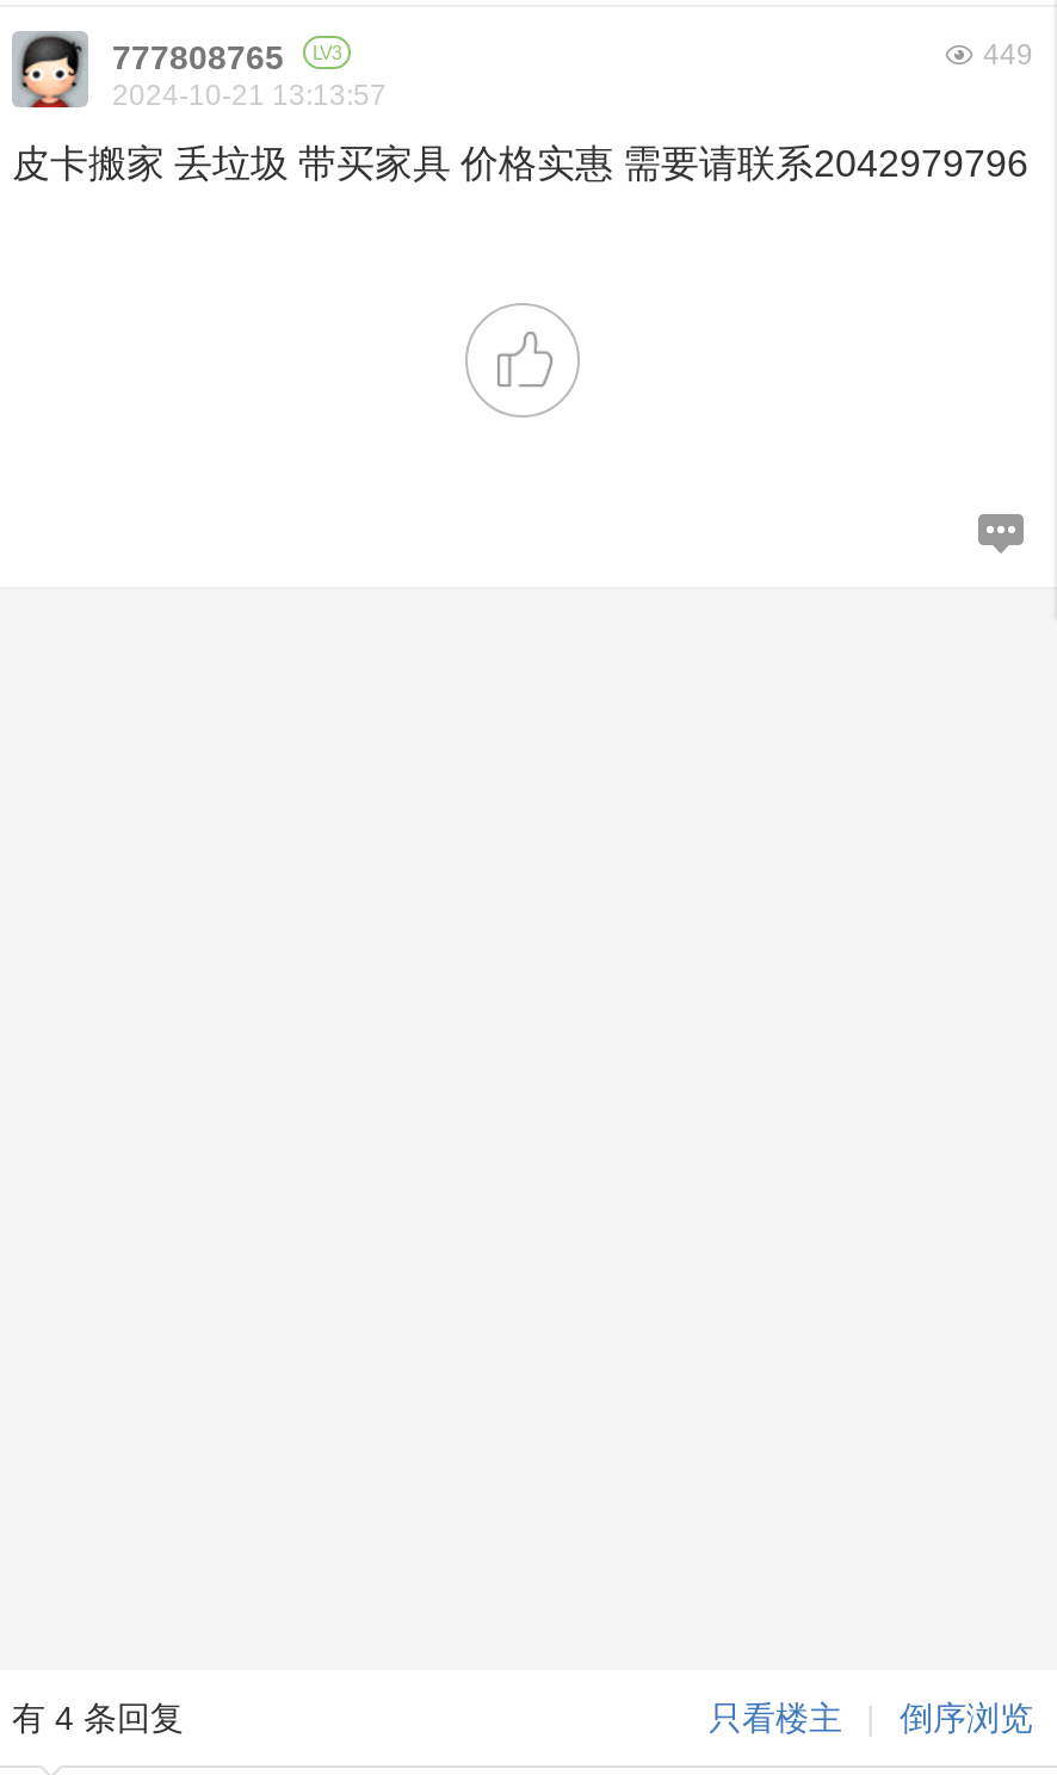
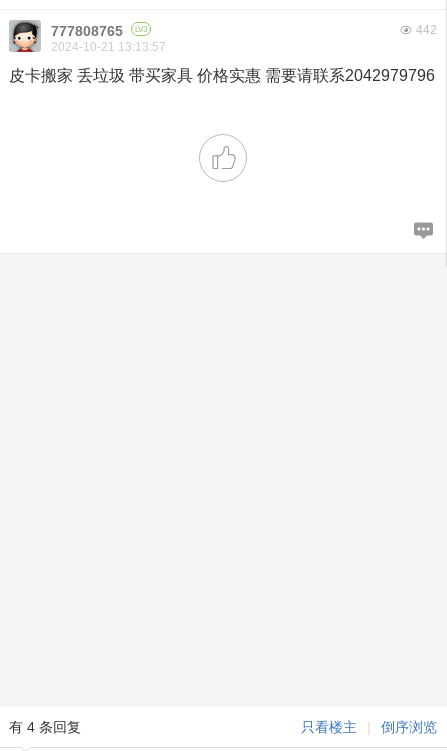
[983,38,1033,72] 449 -> [416,23,437,37] 442

